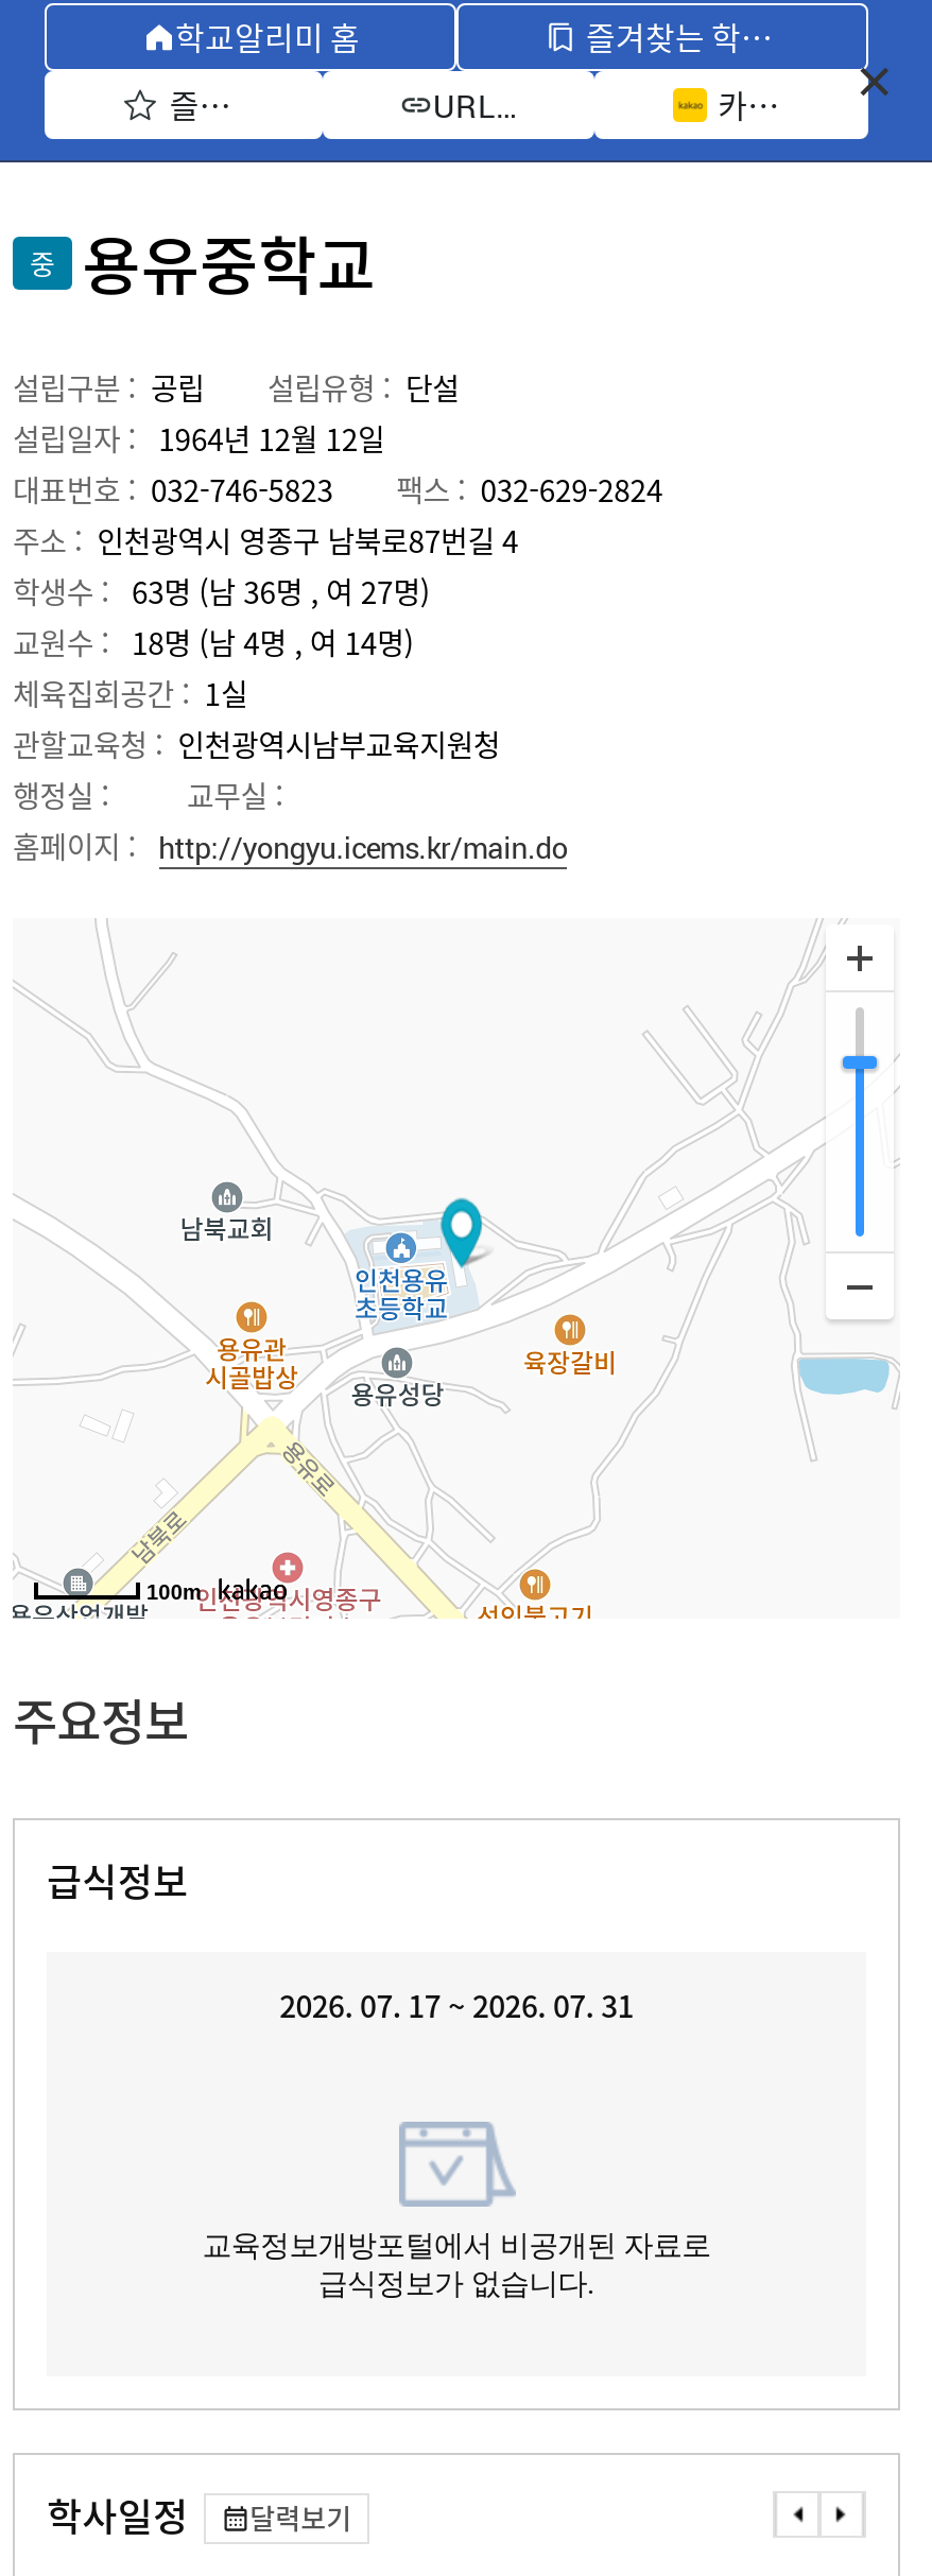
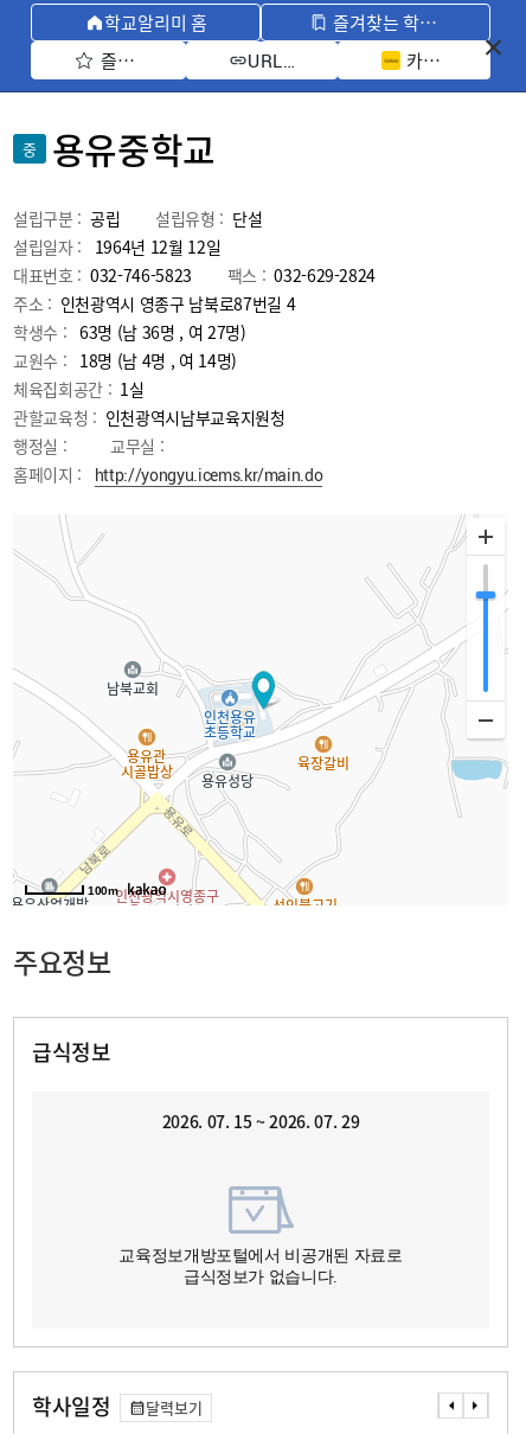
[279,1984,634,2026] 2026. 07. 17 ~ 2026. 07. 31 -> [162,1109,359,1133] 2026. 07. 15 ~ 2026. 07. 29

